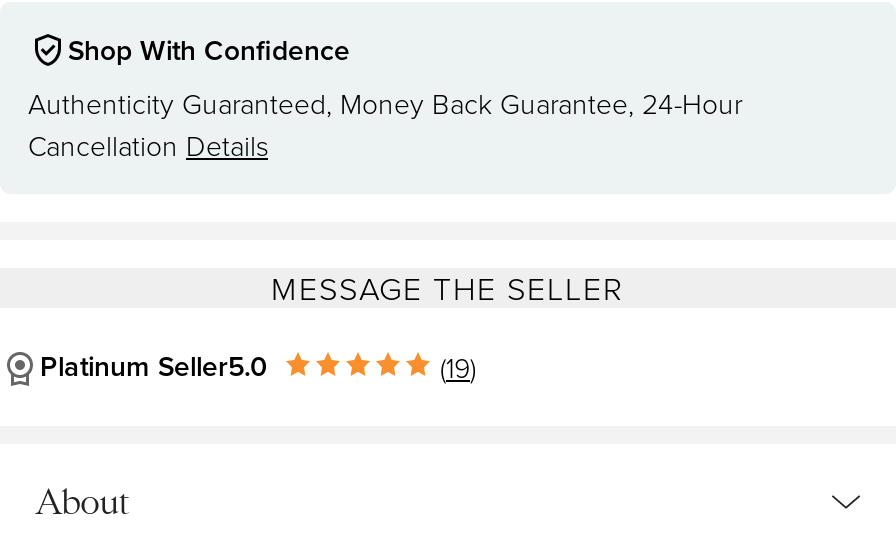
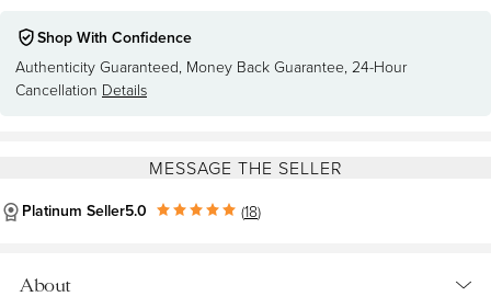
[440,348,476,386] (19) -> [241,201,261,221] (18)

